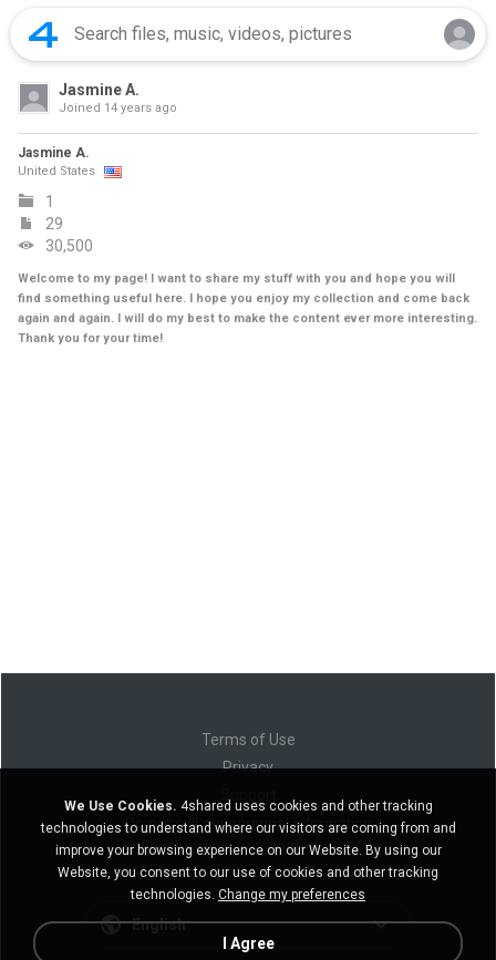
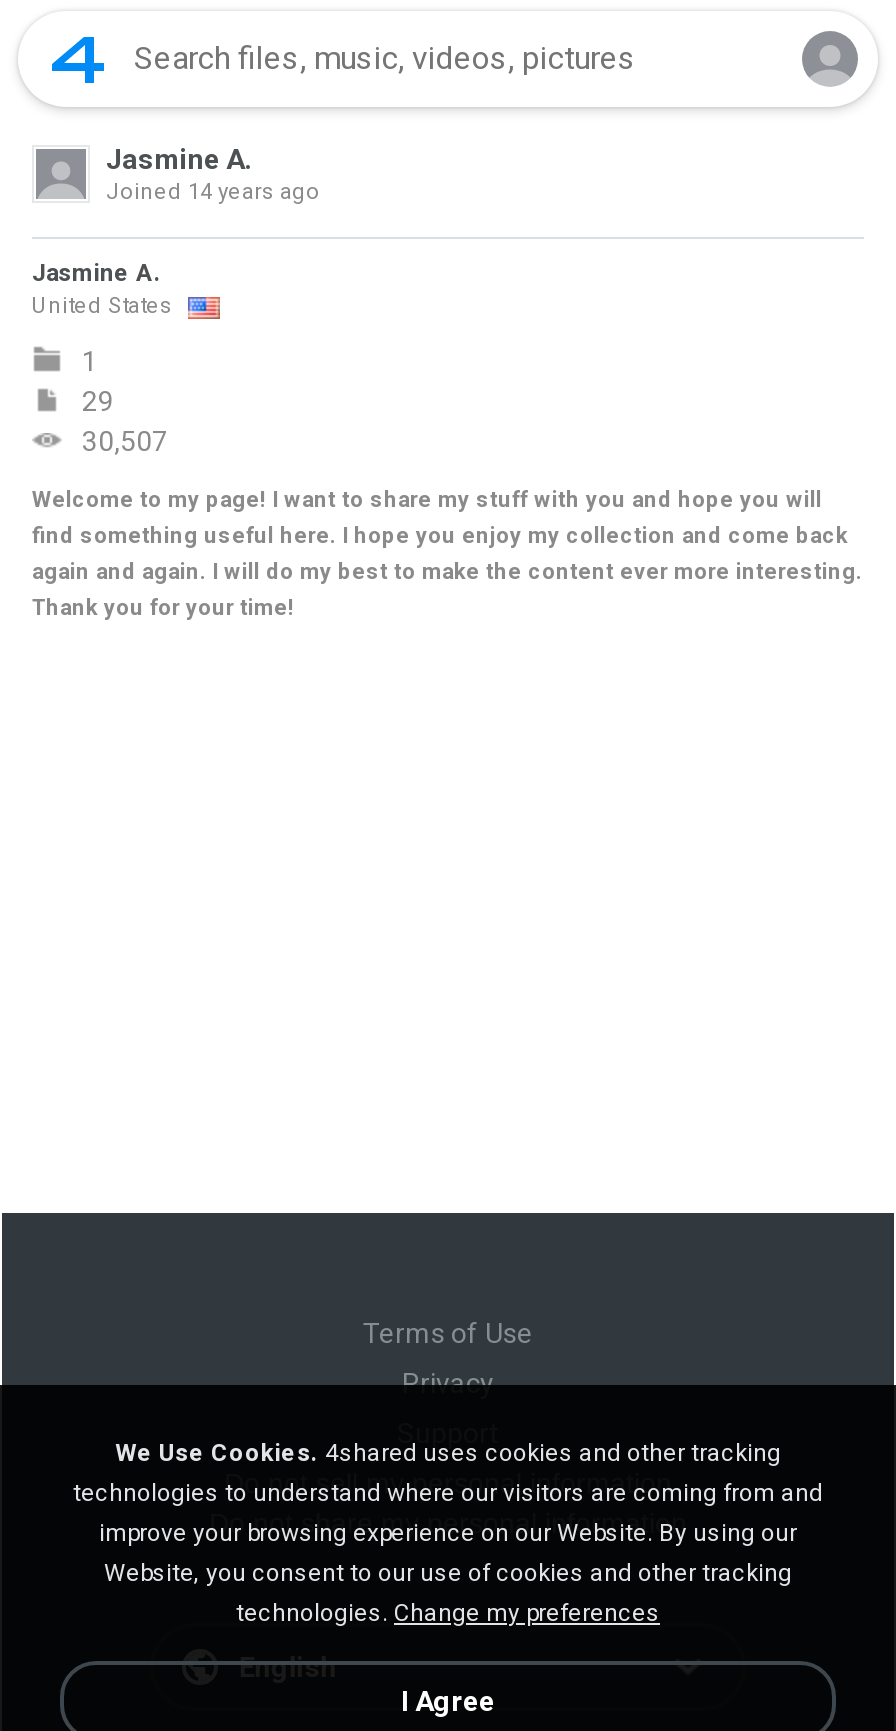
[45,237,93,255] 30,500 -> [82,425,168,457] 30,507

